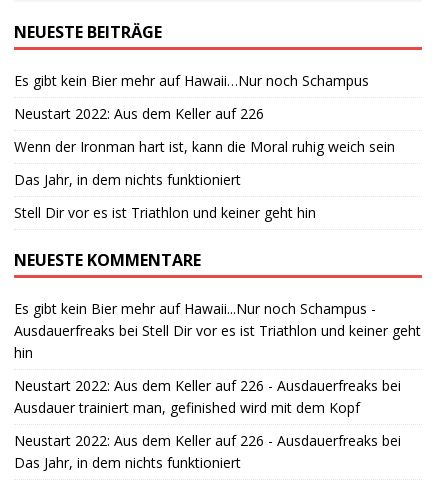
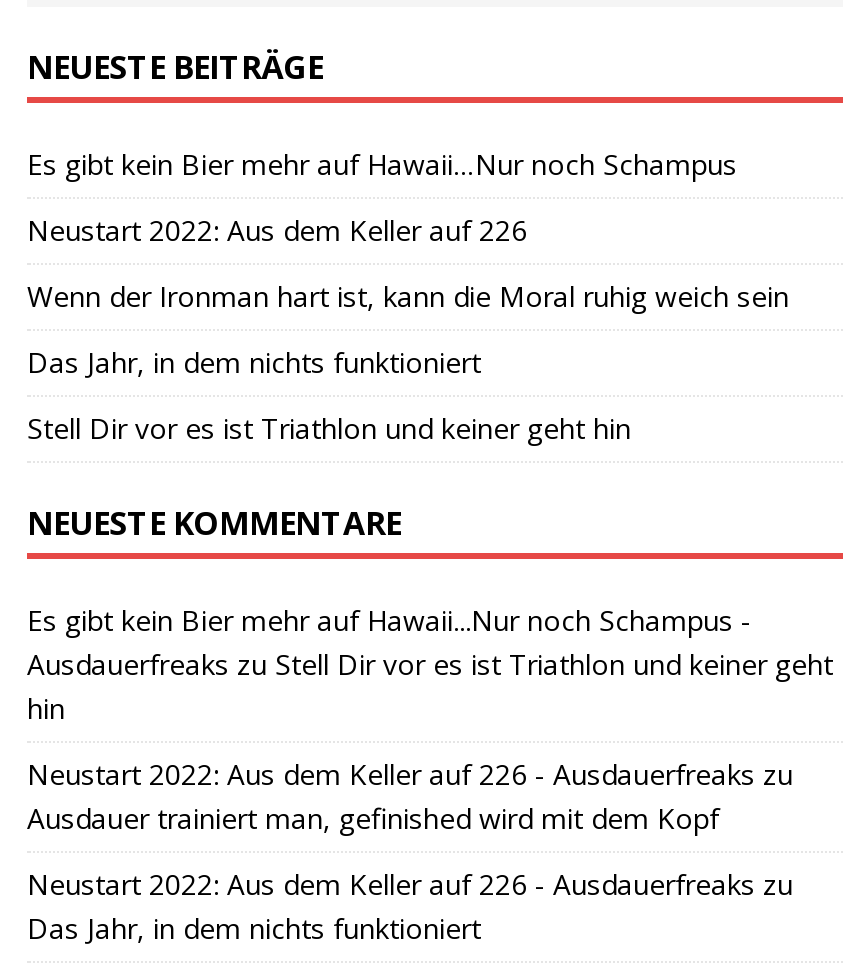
[14,321,421,340] Ausdauerfreaks bei Stell Dir vor es ist Triathlon und keiner geht -> [27,646,833,684] Ausdauerfreaks zu Stell Dir vor es ist Triathlon und keiner geht
[14,376,401,395] Neustart 2022: Aus dem Keller auf 226 - Ausdauerfreaks bei -> [27,756,793,794] Neustart 2022: Aus dem Keller auf 226 - Ausdauerfreaks zu
[14,431,401,450] Neustart 2022: Aus dem Keller auf 226 - Ausdauerfreaks bei -> [27,866,793,904] Neustart 2022: Aus dem Keller auf 226 - Ausdauerfreaks zu

